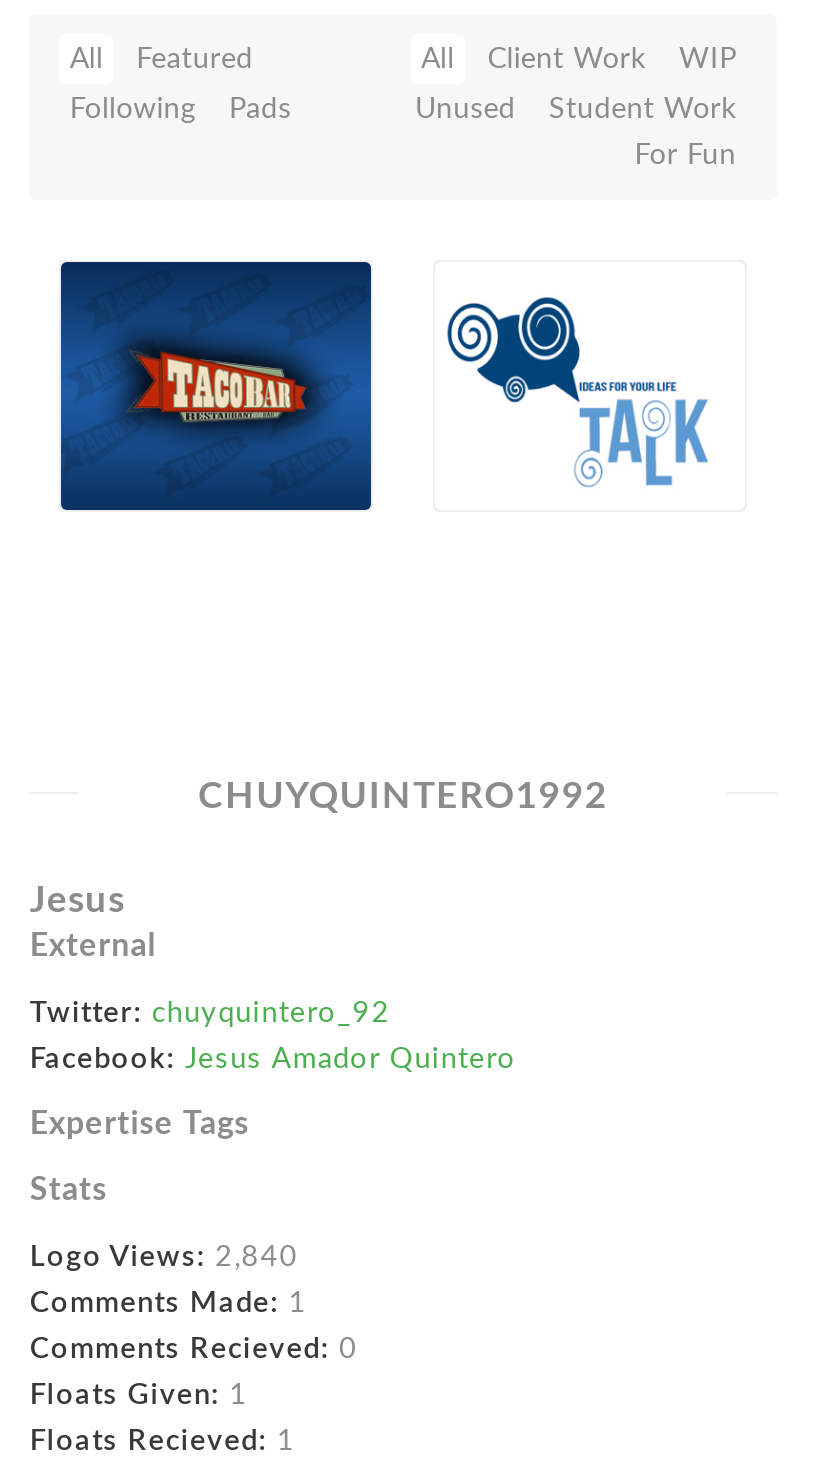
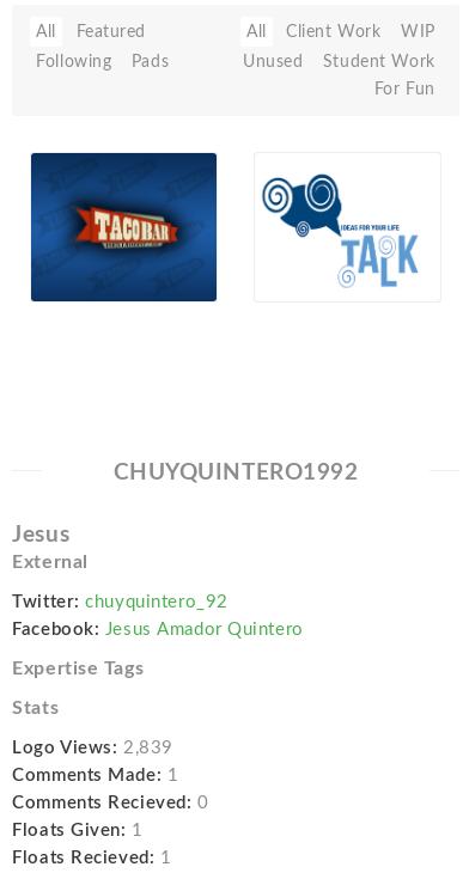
[30,1241,299,1271] Logo Views: 2,840 -> [12,739,173,757] Logo Views: 2,839

